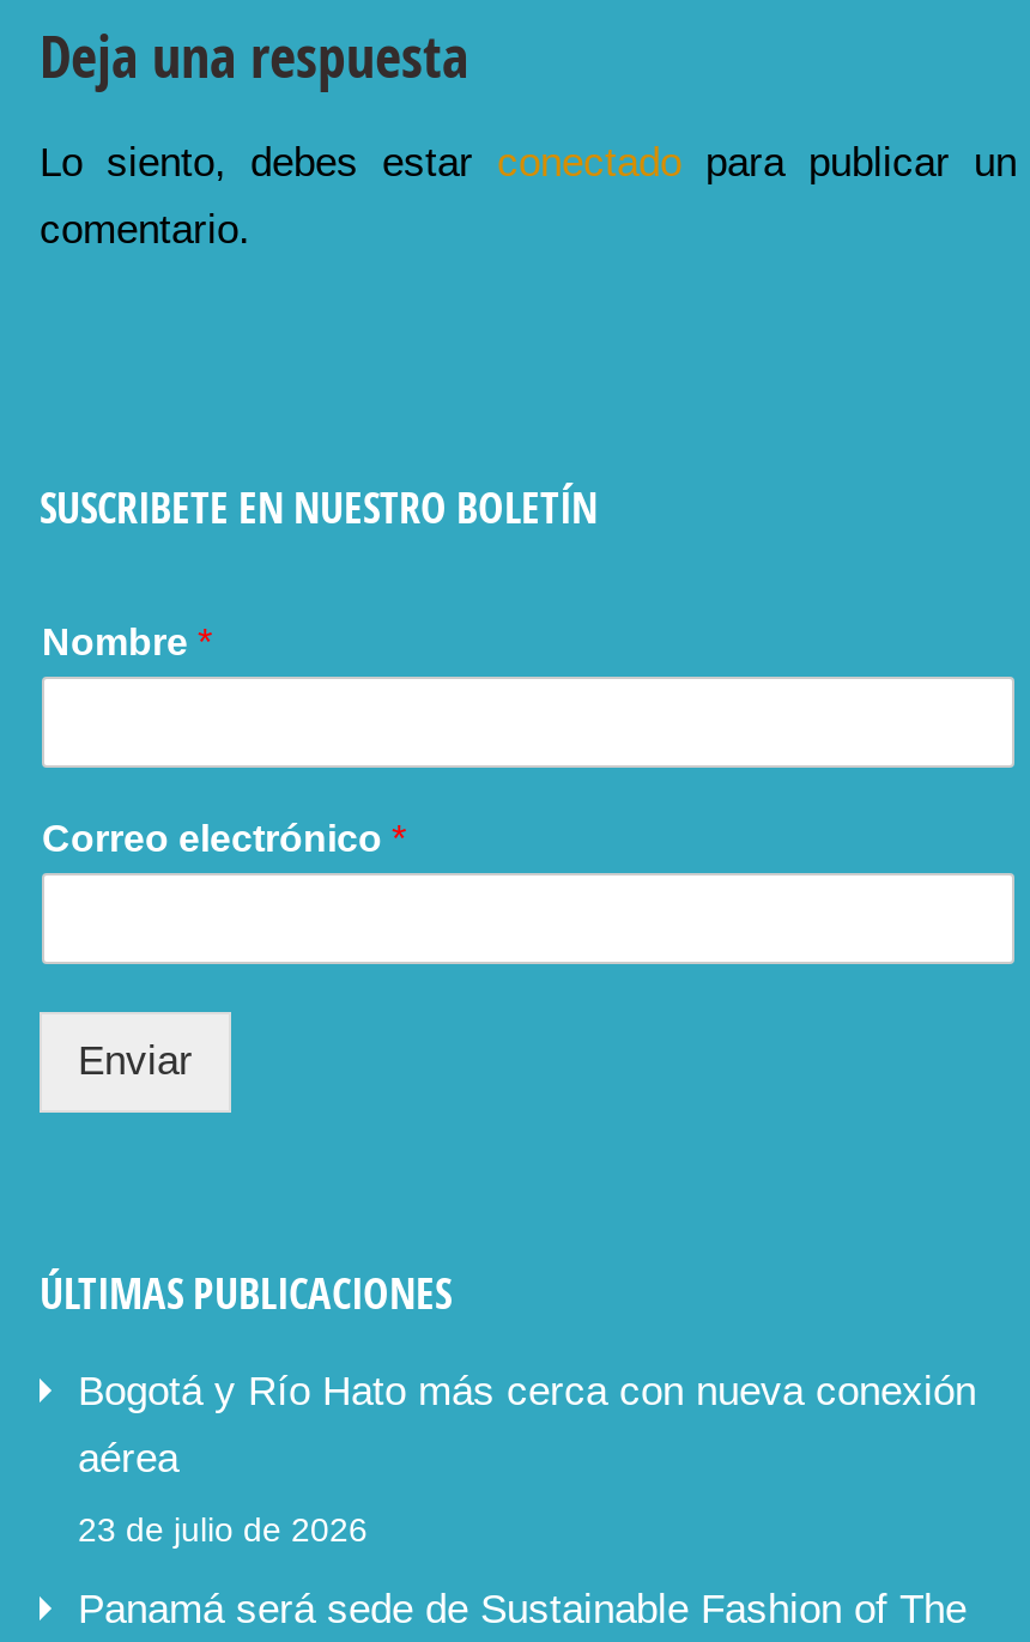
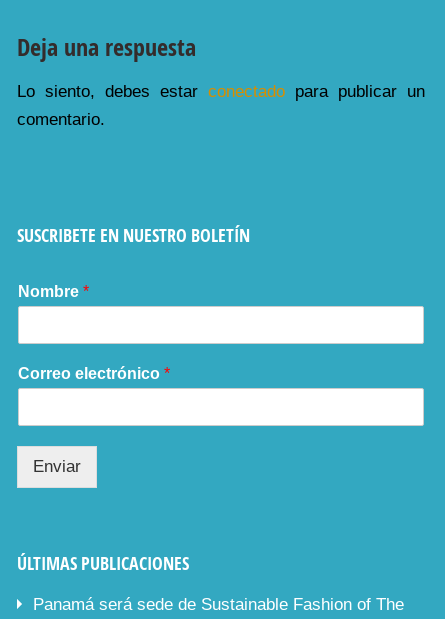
[78,1368,976,1547] Bogotá y Río Hato más cerca con nueva conexión | aérea | 23 de julio de 2026 -> none

